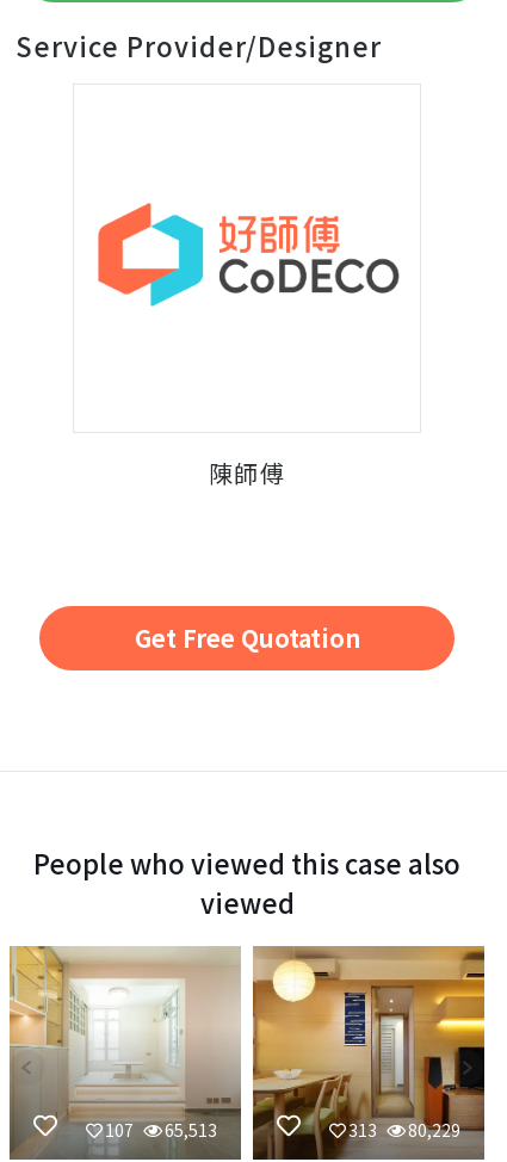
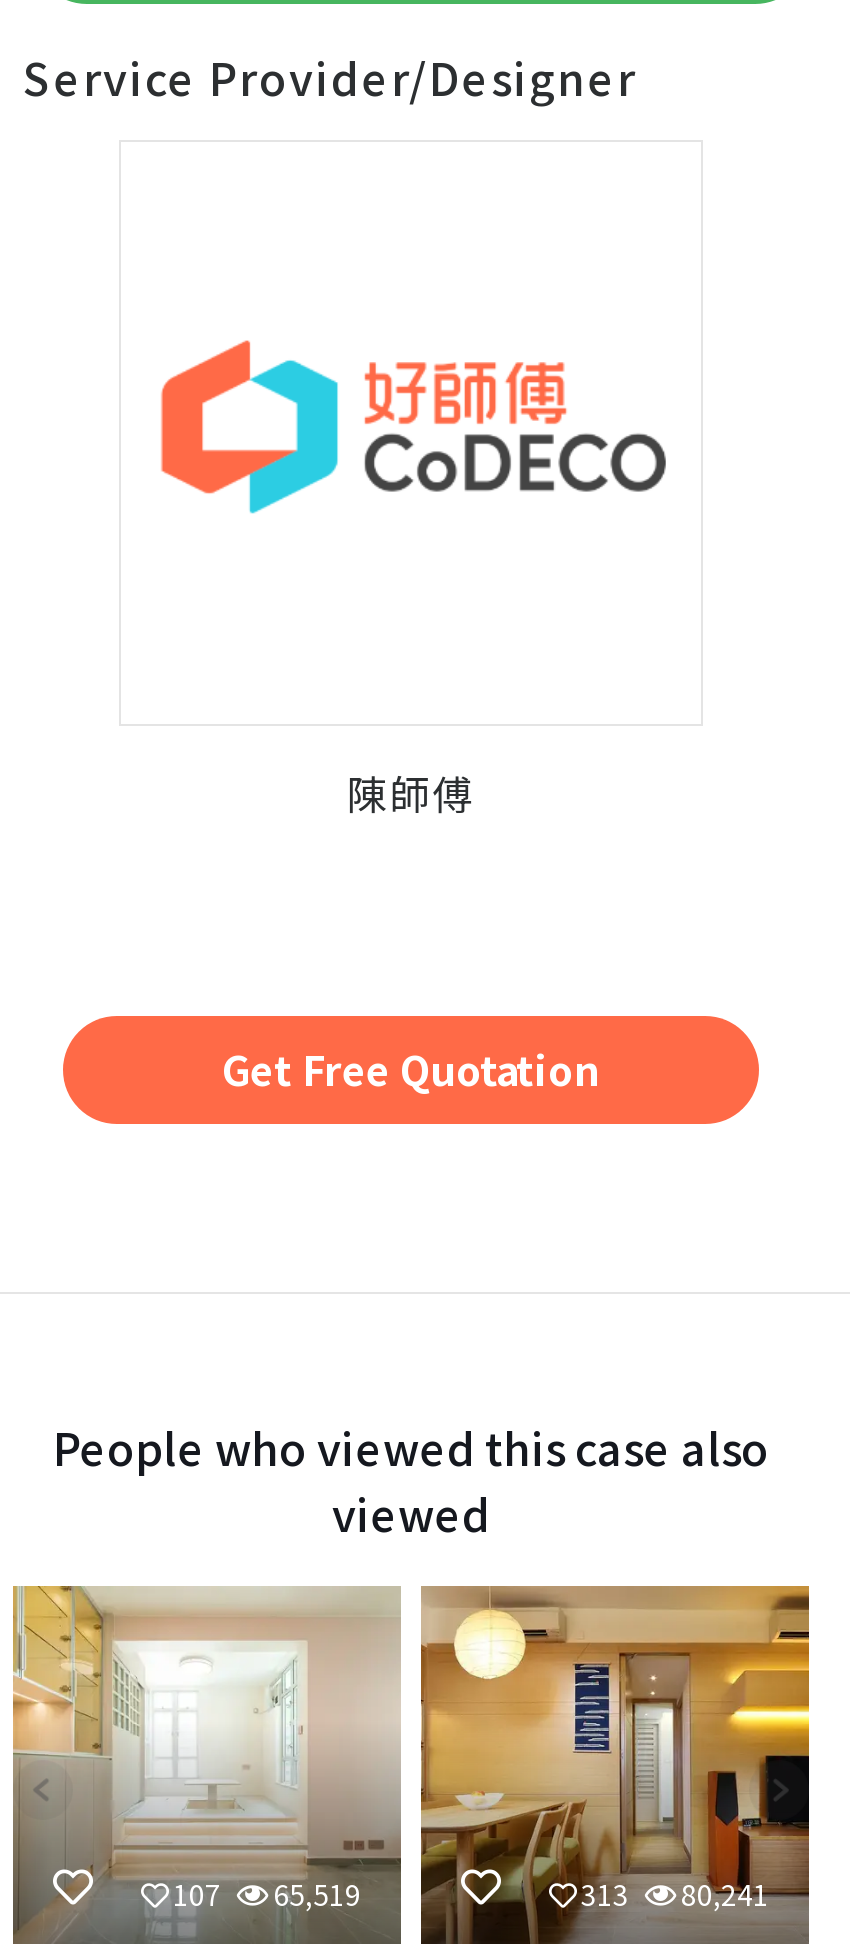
[105,1118,217,1142] 107 65,513 -> [173,1874,361,1914] 107 65,519
[348,1118,460,1142] 313 80,229 -> [581,1874,769,1914] 313 80,241

